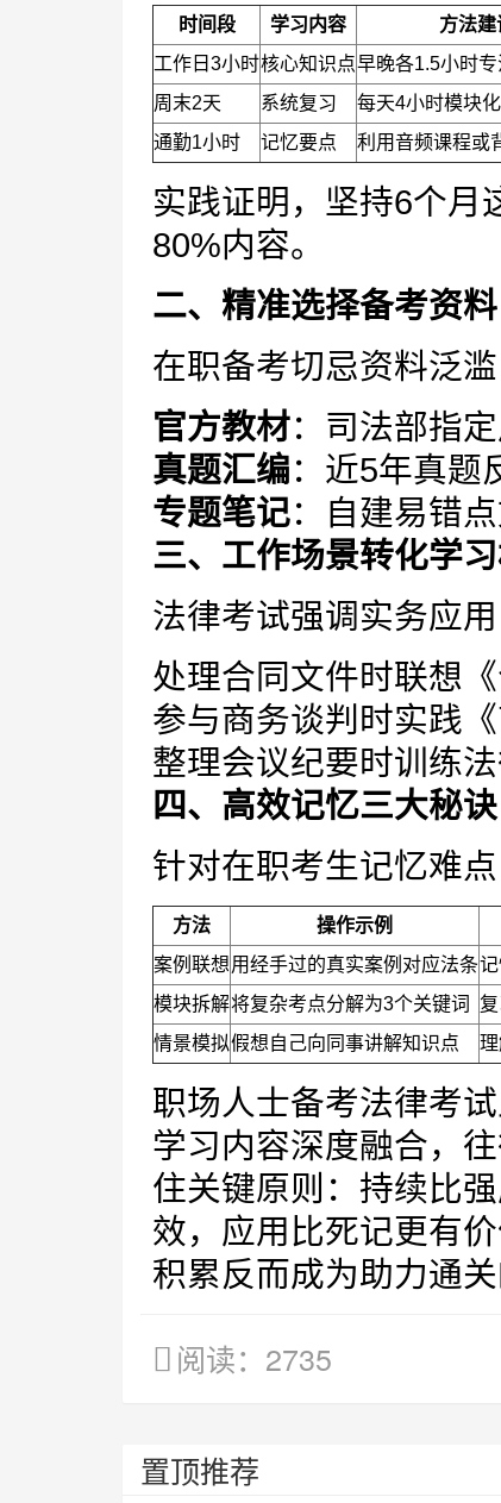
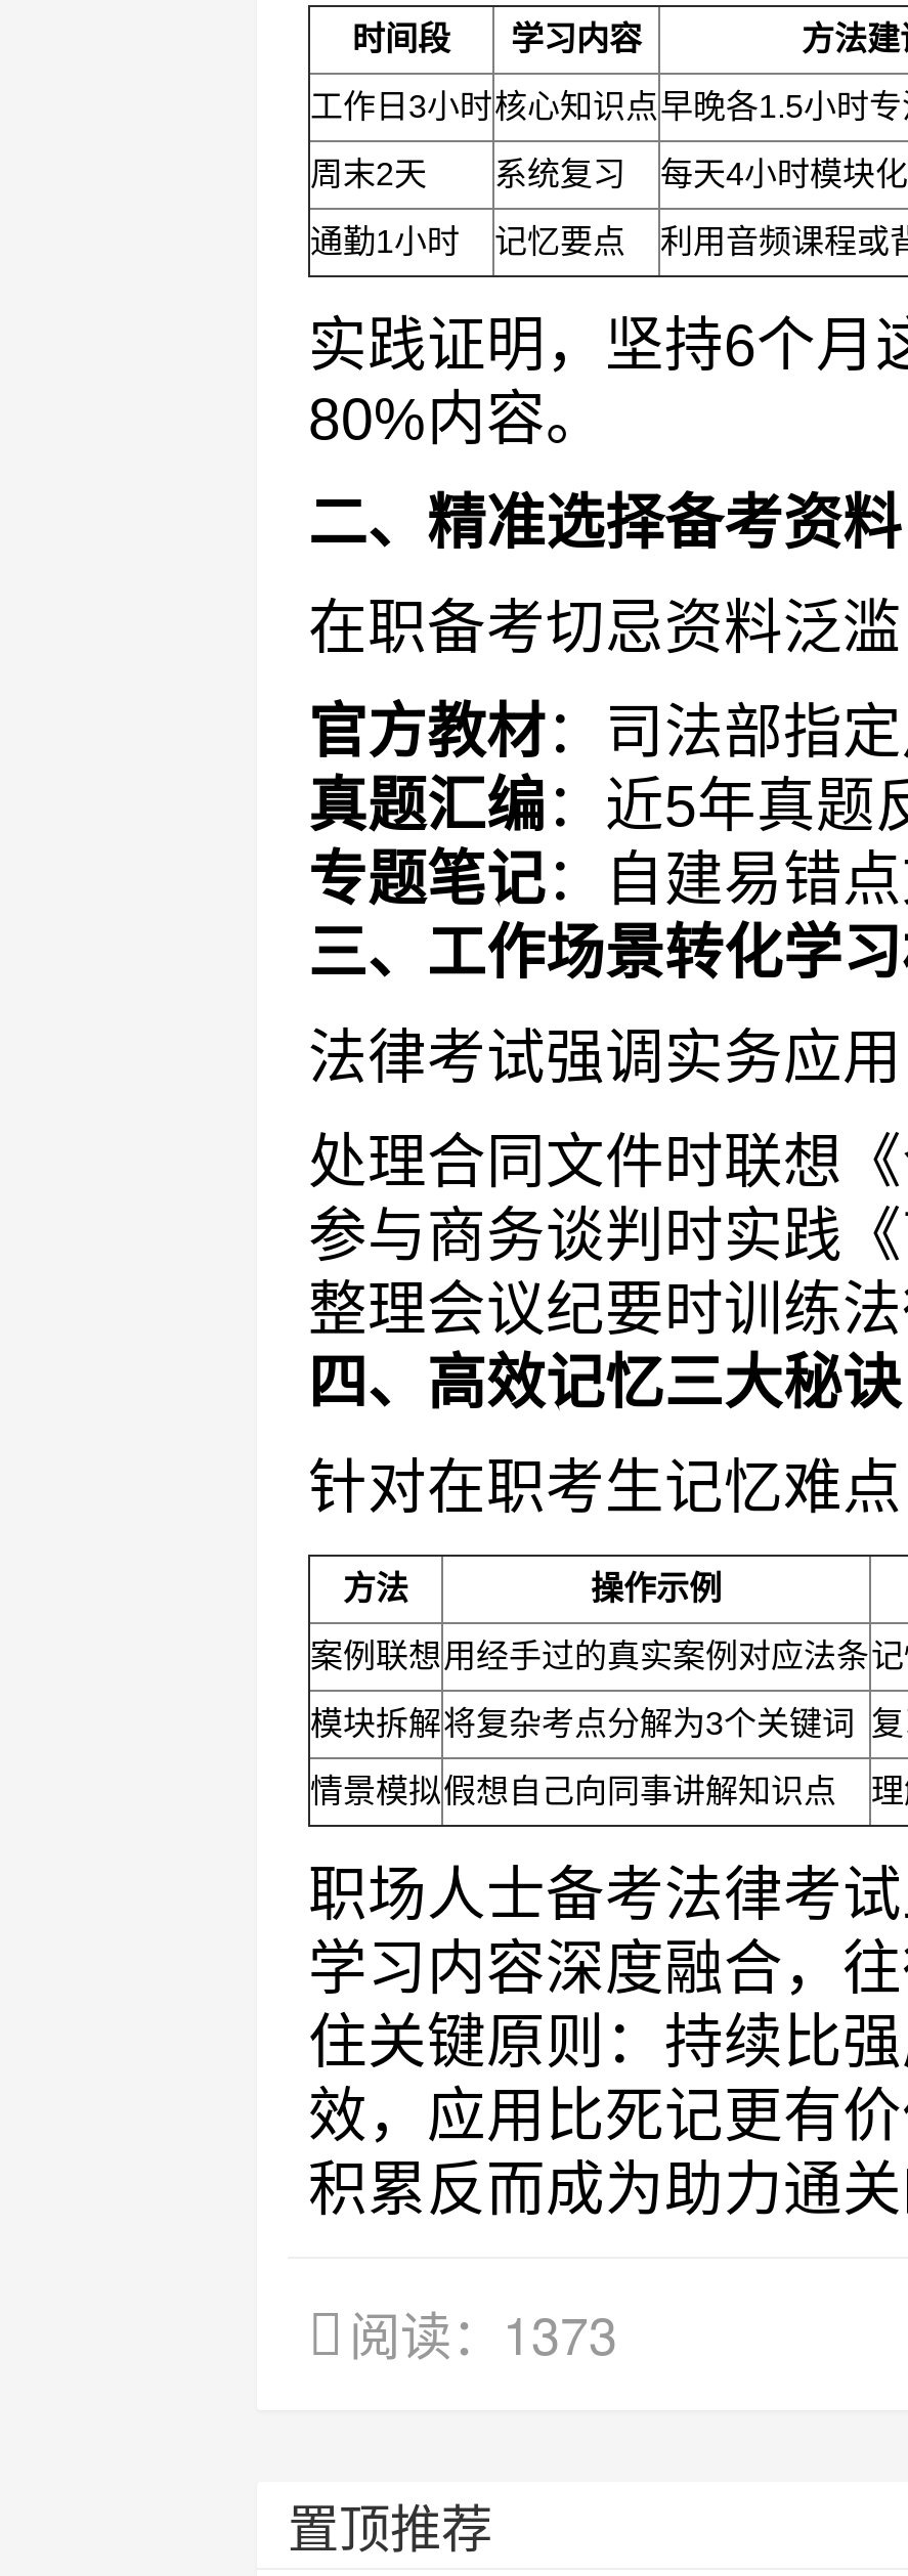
[176,1336,332,1379] 阅读：2735 -> [349,2296,617,2369] 阅读：1373

